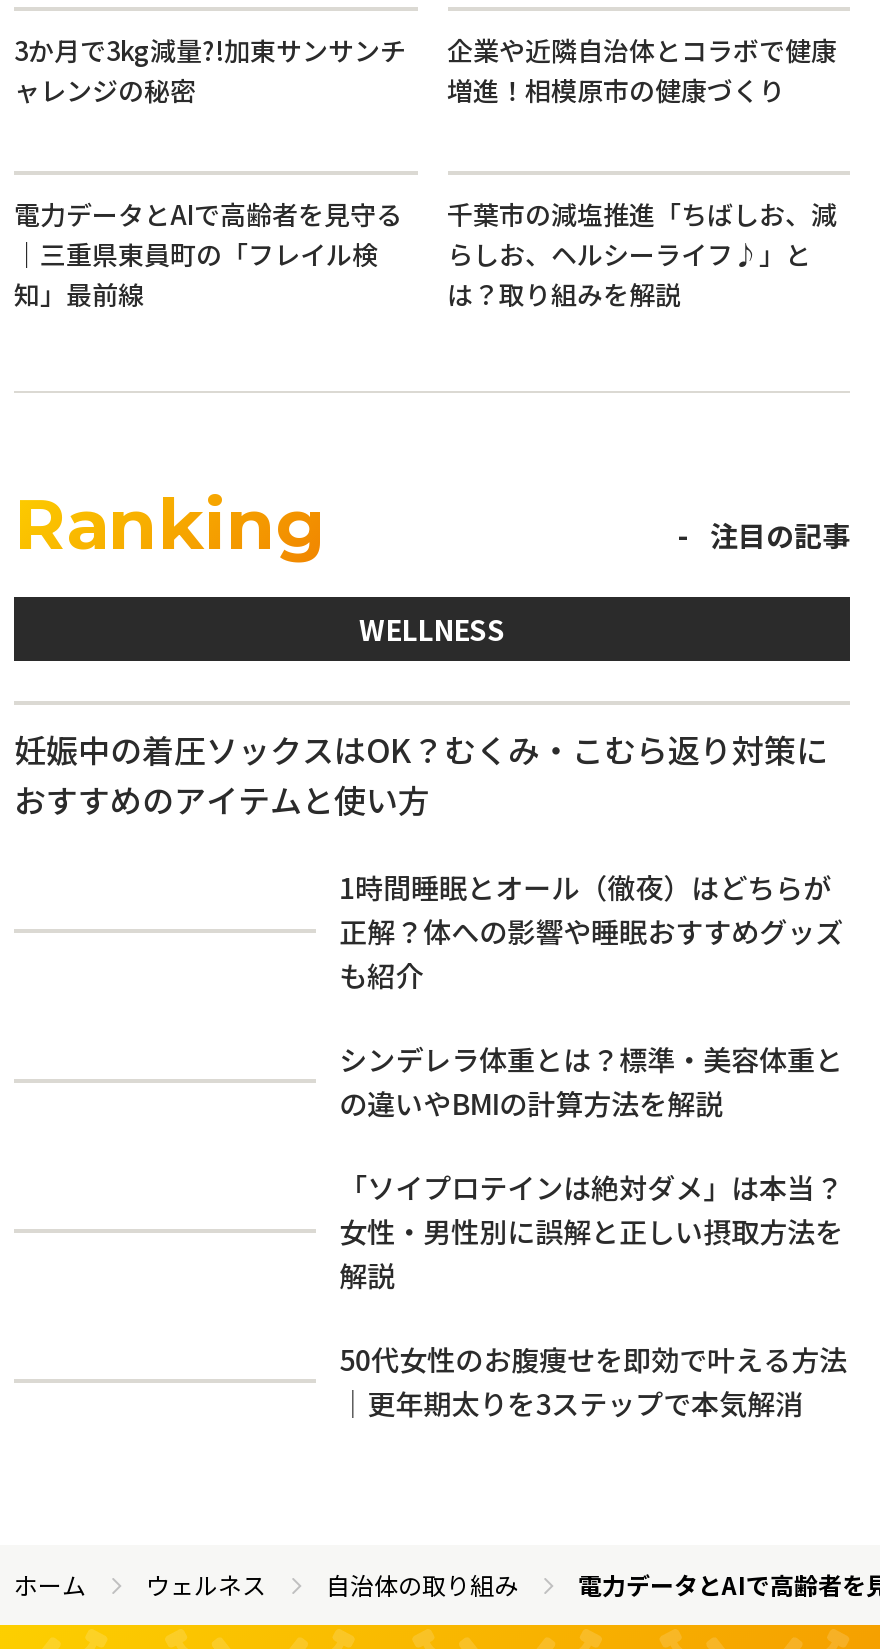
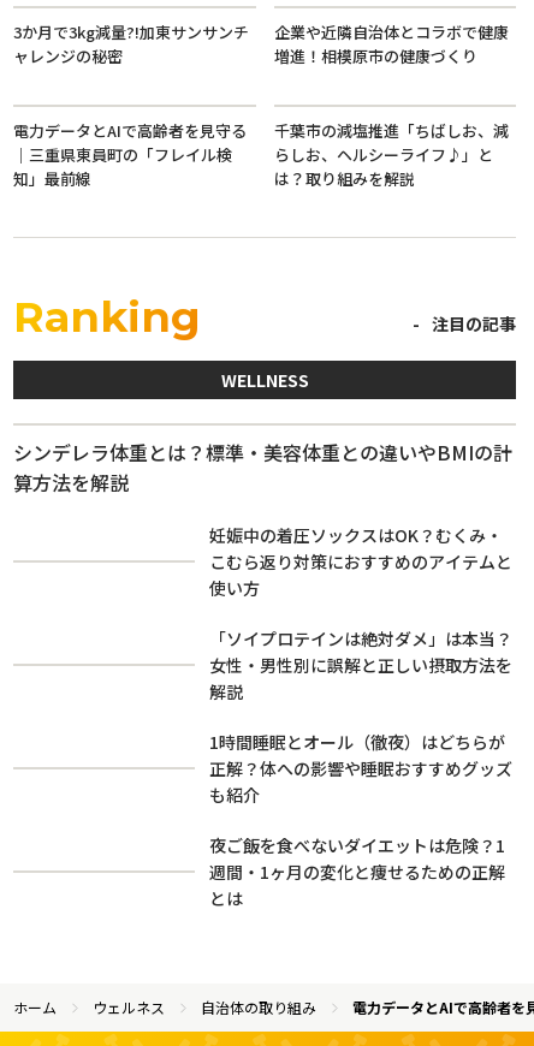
[14,725,843,1123] 妊娠中の着圧ソックスはOK？むくみ・こむら返り対策に | おすすめのアイテムと使い方 | シンデレラ体重とは？標準・美容体重と | の違いやBMIの計算方法を解説 -> [13,438,512,600] シンデレラ体重とは？標準・美容体重との違いやBMIの計 | 算方法を解説 | 妊娠中の着圧ソックスはOK？むくみ・ | こむら返り対策におすすめのアイテムと | 使い方
moved [339,867,843,995] -> [209,730,512,807]: 1時間睡眠とオール（徹夜）はどちらが | 正解？体への影響や睡眠おすすめグッズ | も紹介
moved [339,1167,843,1295] -> [209,626,512,703]: 「ソイプロテインは絶対ダメ」は本当？ | 女性・男性別に誤解と正しい摂取方法を | 解説
[339,1339,847,1423] 50代女性のお腹痩せを即効で叶える方法 | ｜更年期太りを3ステップで本気解消 -> [209,833,505,910] 夜ご飯を食べないダイエットは危険？1 | 週間・1ヶ月の変化と痩せるための正解 | とは

